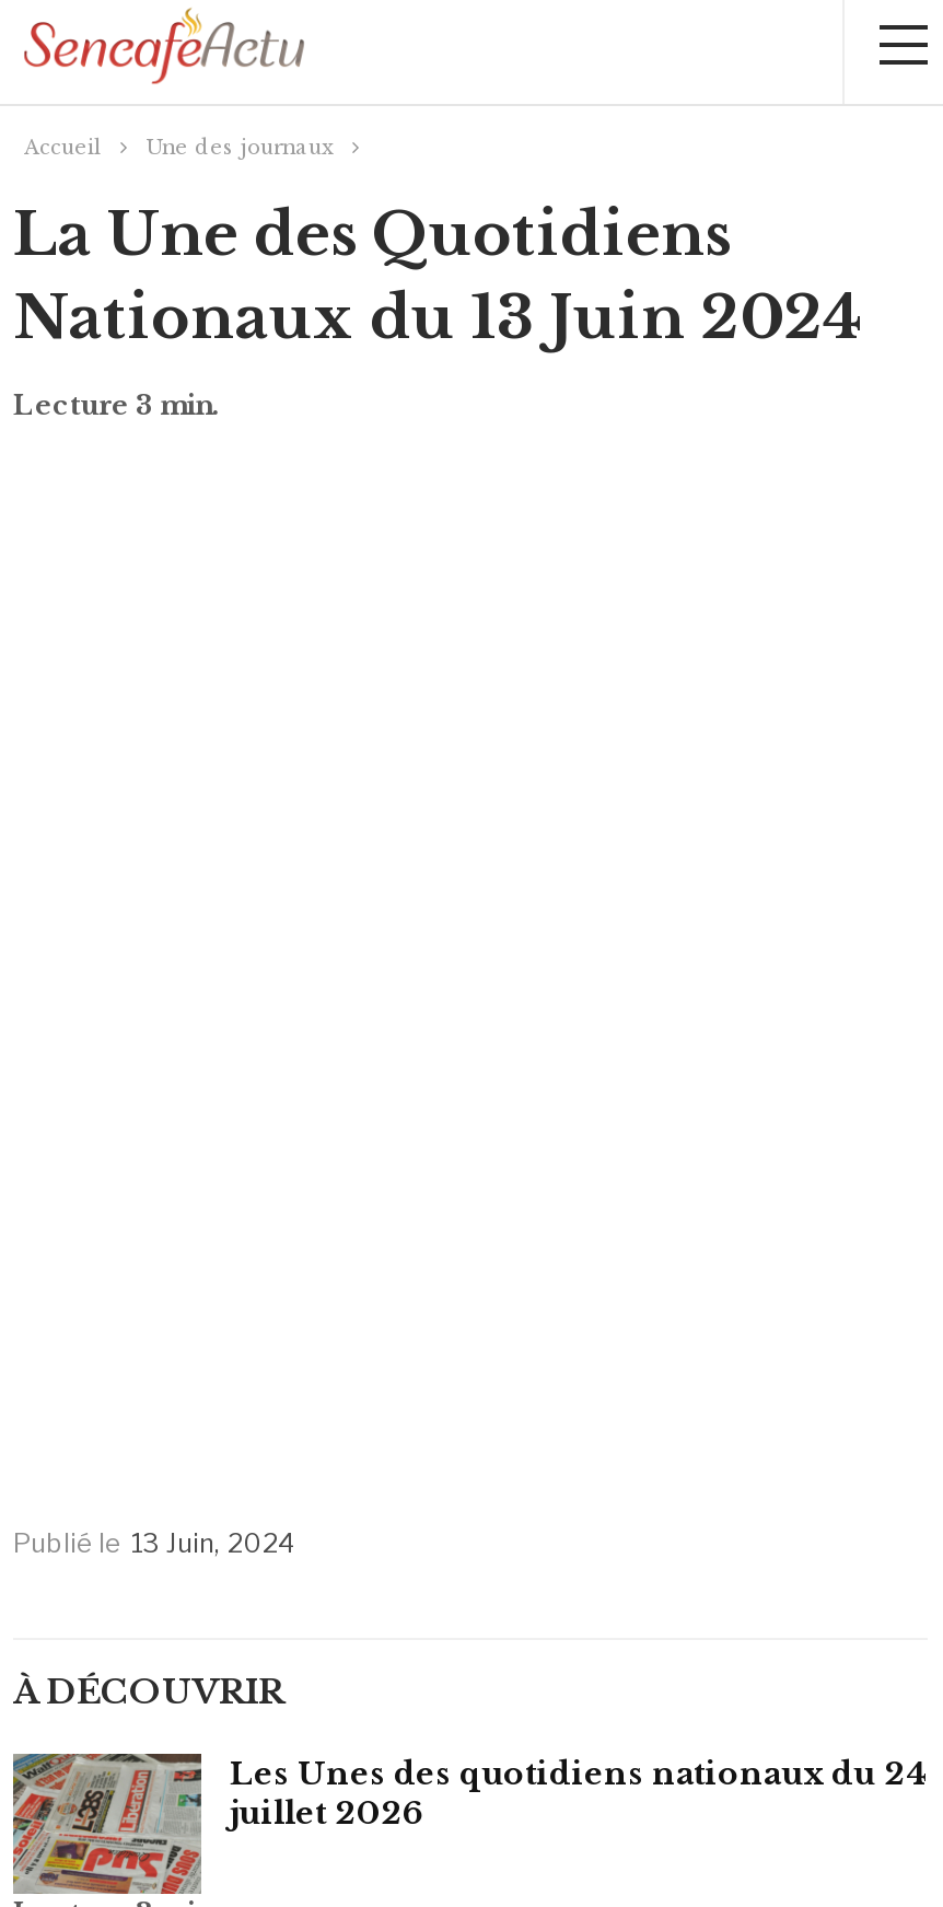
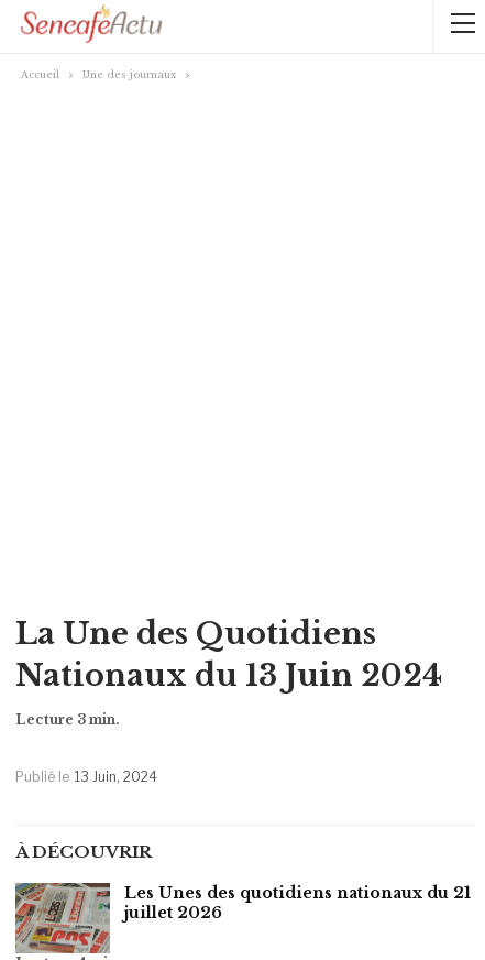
moved [13,198,862,353] -> [15,615,442,694]: La Une des Quotidiens | Nationaux du 13 Juin 2024
[230,1754,928,1793] Les Unes des quotidiens nationaux du 24 -> [124,883,471,903] Les Unes des quotidiens nationaux du 21

